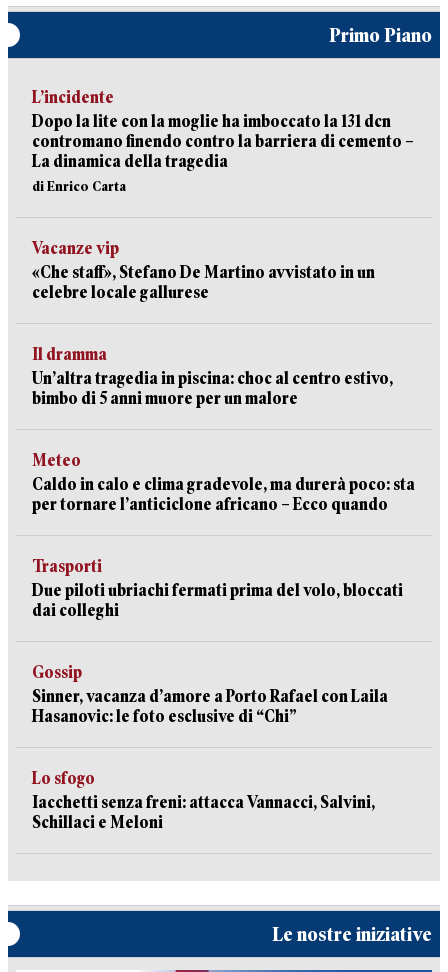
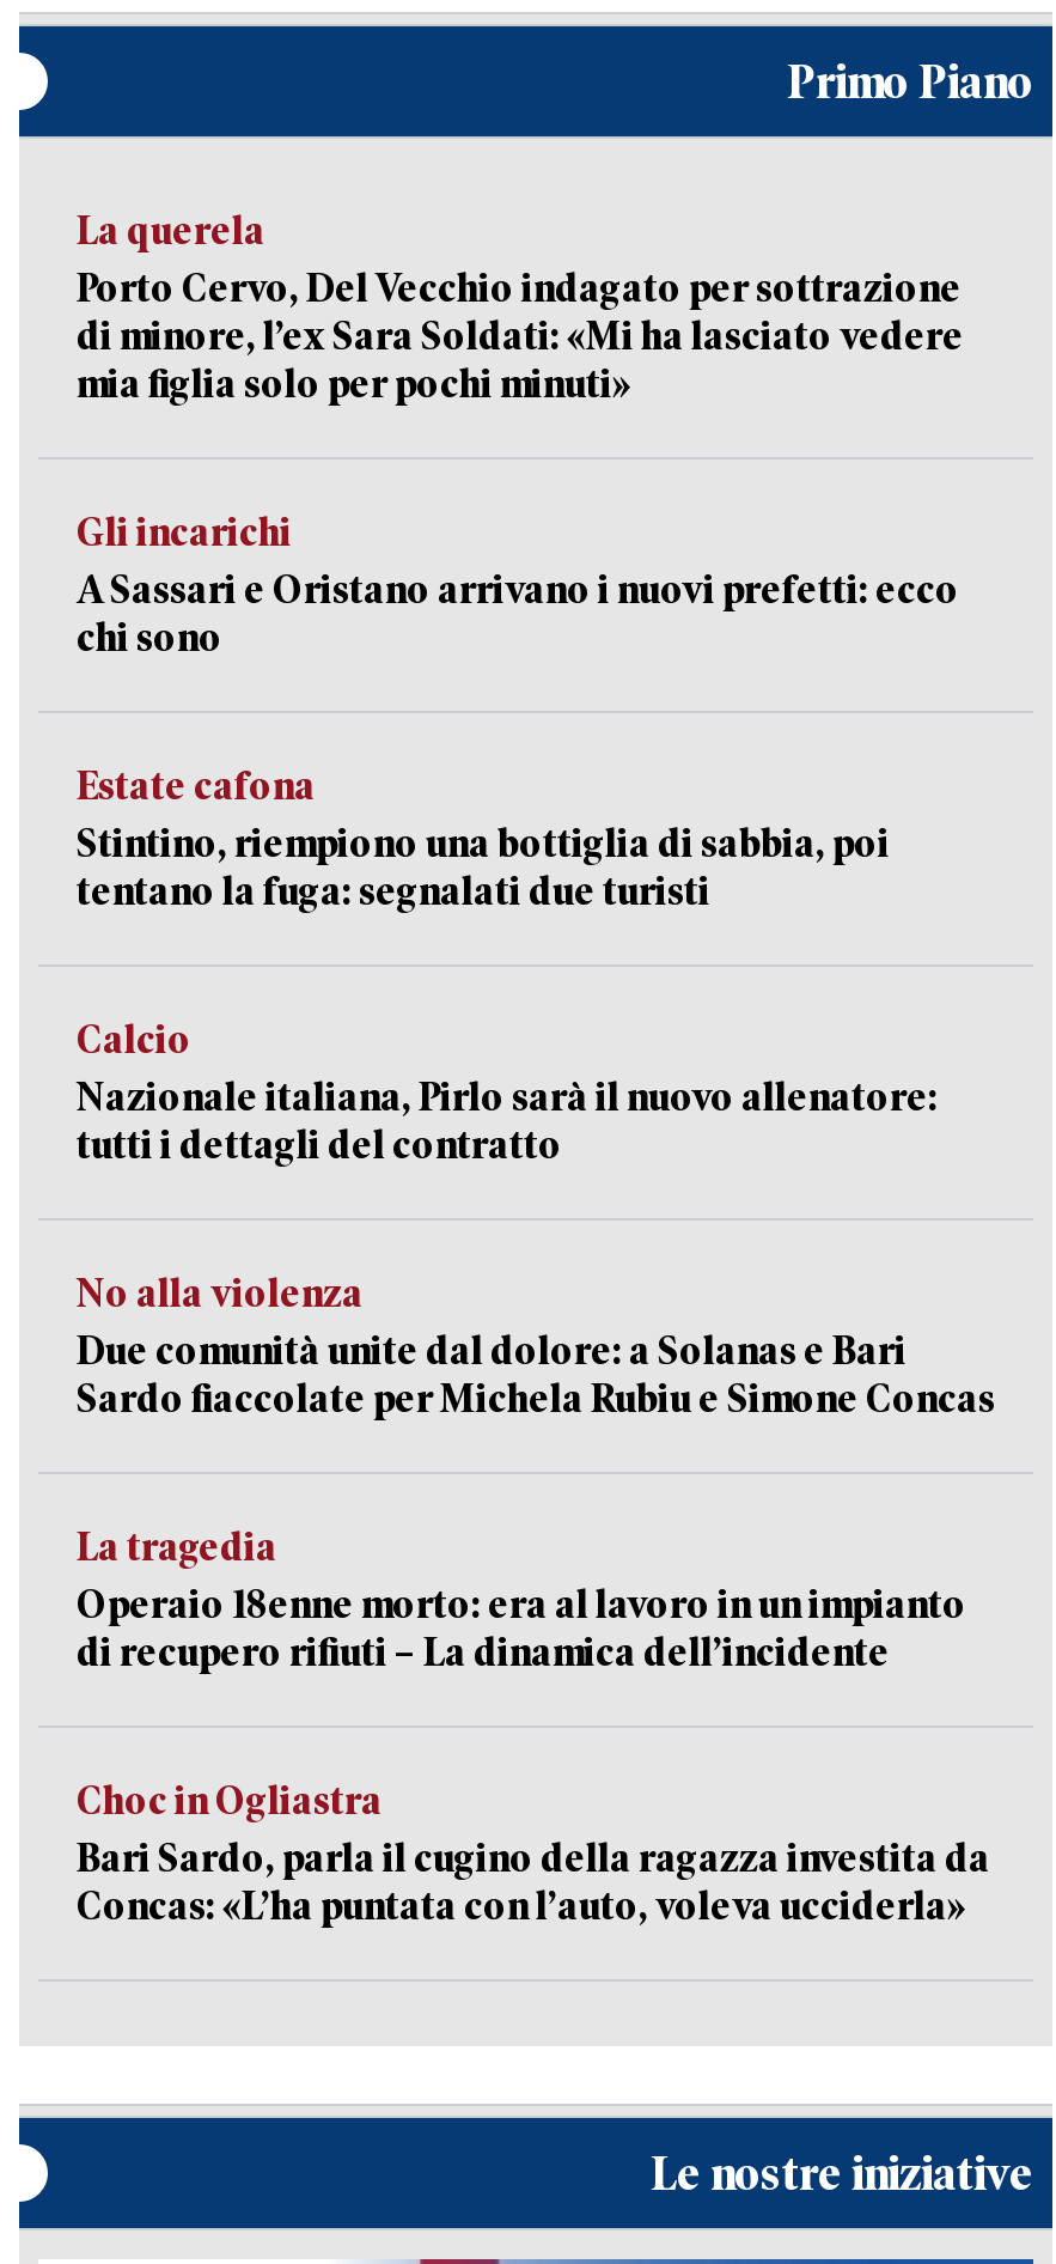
[32,88,414,194] L’incidente | Dopo la lite con la moglie ha imboccato la 131 dcn | contromano finendo contro la barriera di cemento – | La dinamica della tragedia | di Enrico Carta -> [77,208,964,407] La querela | Porto Cervo, Del Vecchio indagato per sottrazione | di minore, l’ex Sara Soldati: «Mi ha lasciato vedere | mia figlia solo per pochi minuti»
[32,239,375,302] Vacanze vip | «Che staff», Stefano De Martino avvistato in un | celebre locale gallurese -> [77,510,959,661] Gli incarichi | A Sassari e Oristano arrivano i nuovi prefetti: ecco | chi sono
[32,345,393,408] Il dramma | Un’altra tragedia in piscina: choc al centro estivo, | bimbo di 5 anni muore per un malore -> [77,763,890,914] Estate cafona | Stintino, riempiono una bottiglia di sabbia, poi | tentano la fuga: segnalati due turisti
[32,451,415,514] Meteo | Caldo in calo e clima gradevole, ma durerà poco: sta | per tornare l’anticiclone africano – Ecco quando -> [77,1017,938,1168] Calcio | Nazionale italiana, Pirlo sarà il nuovo allenatore: | tutti i dettagli del contratto
[32,557,403,620] Trasporti | Due piloti ubriachi fermati prima del volo, bloccati | dai colleghi -> [77,1271,995,1422] No alla violenza | Due comunità unite dal dolore: a Solanas e Bari | Sardo fiaccolate per Michela Rubiu e Simone Concas
[32,663,388,726] Gossip | Sinner, vacanza d’amore a Porto Rafael con Laila | Hasanovic: le foto esclusive di “Chi” -> [77,1524,966,1675] La tragedia | Operaio 18enne morto: era al lavoro in un impianto | di recupero rifiuti – La dinamica dell’incidente
[32,769,375,832] Lo sfogo | Iacchetti senza freni: attacca Vannacci, Salvini, | Schillaci e Meloni -> [77,1778,990,1929] Choc in Ogliastra | Bari Sardo, parla il cugino della ragazza investita da | Concas: «L’ha puntata con l’auto, voleva ucciderla»

